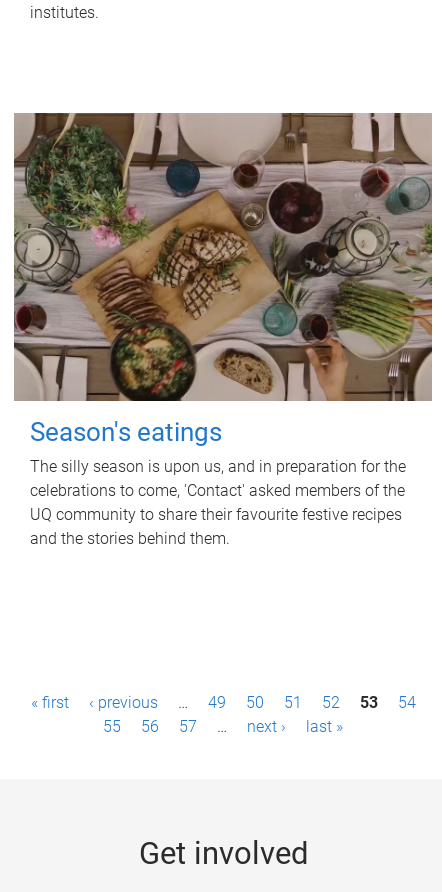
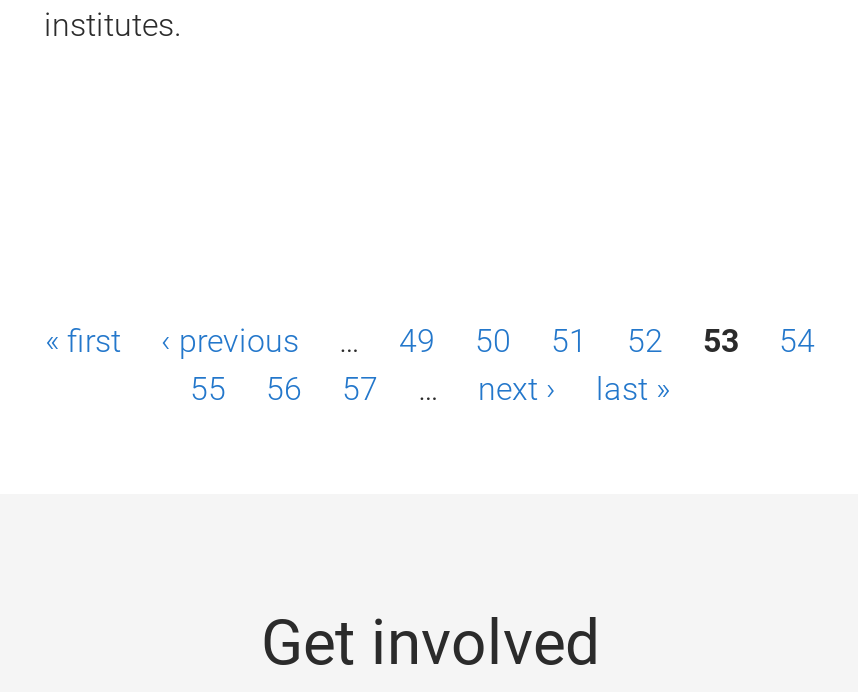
[13,112,433,548] [image] | Season's eatings | The silly season is upon us, and in preparation for the | celebrations to come, 'Contact' asked members of the | UQ community to share their favourite festive recipes | and the stories behind them. -> none

